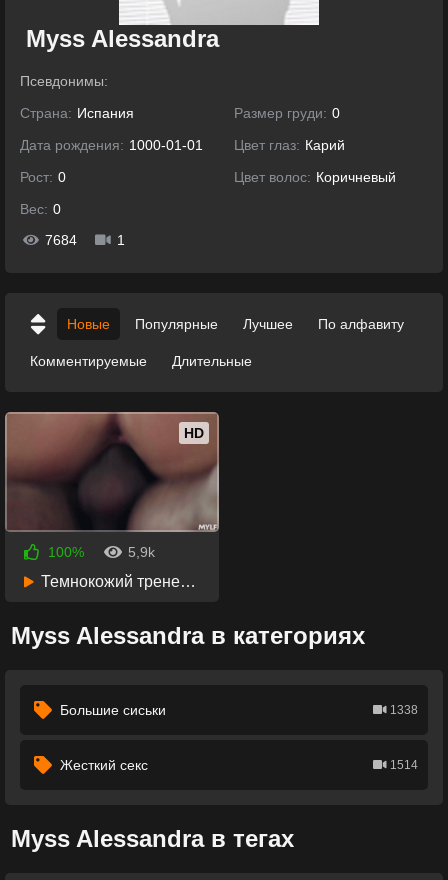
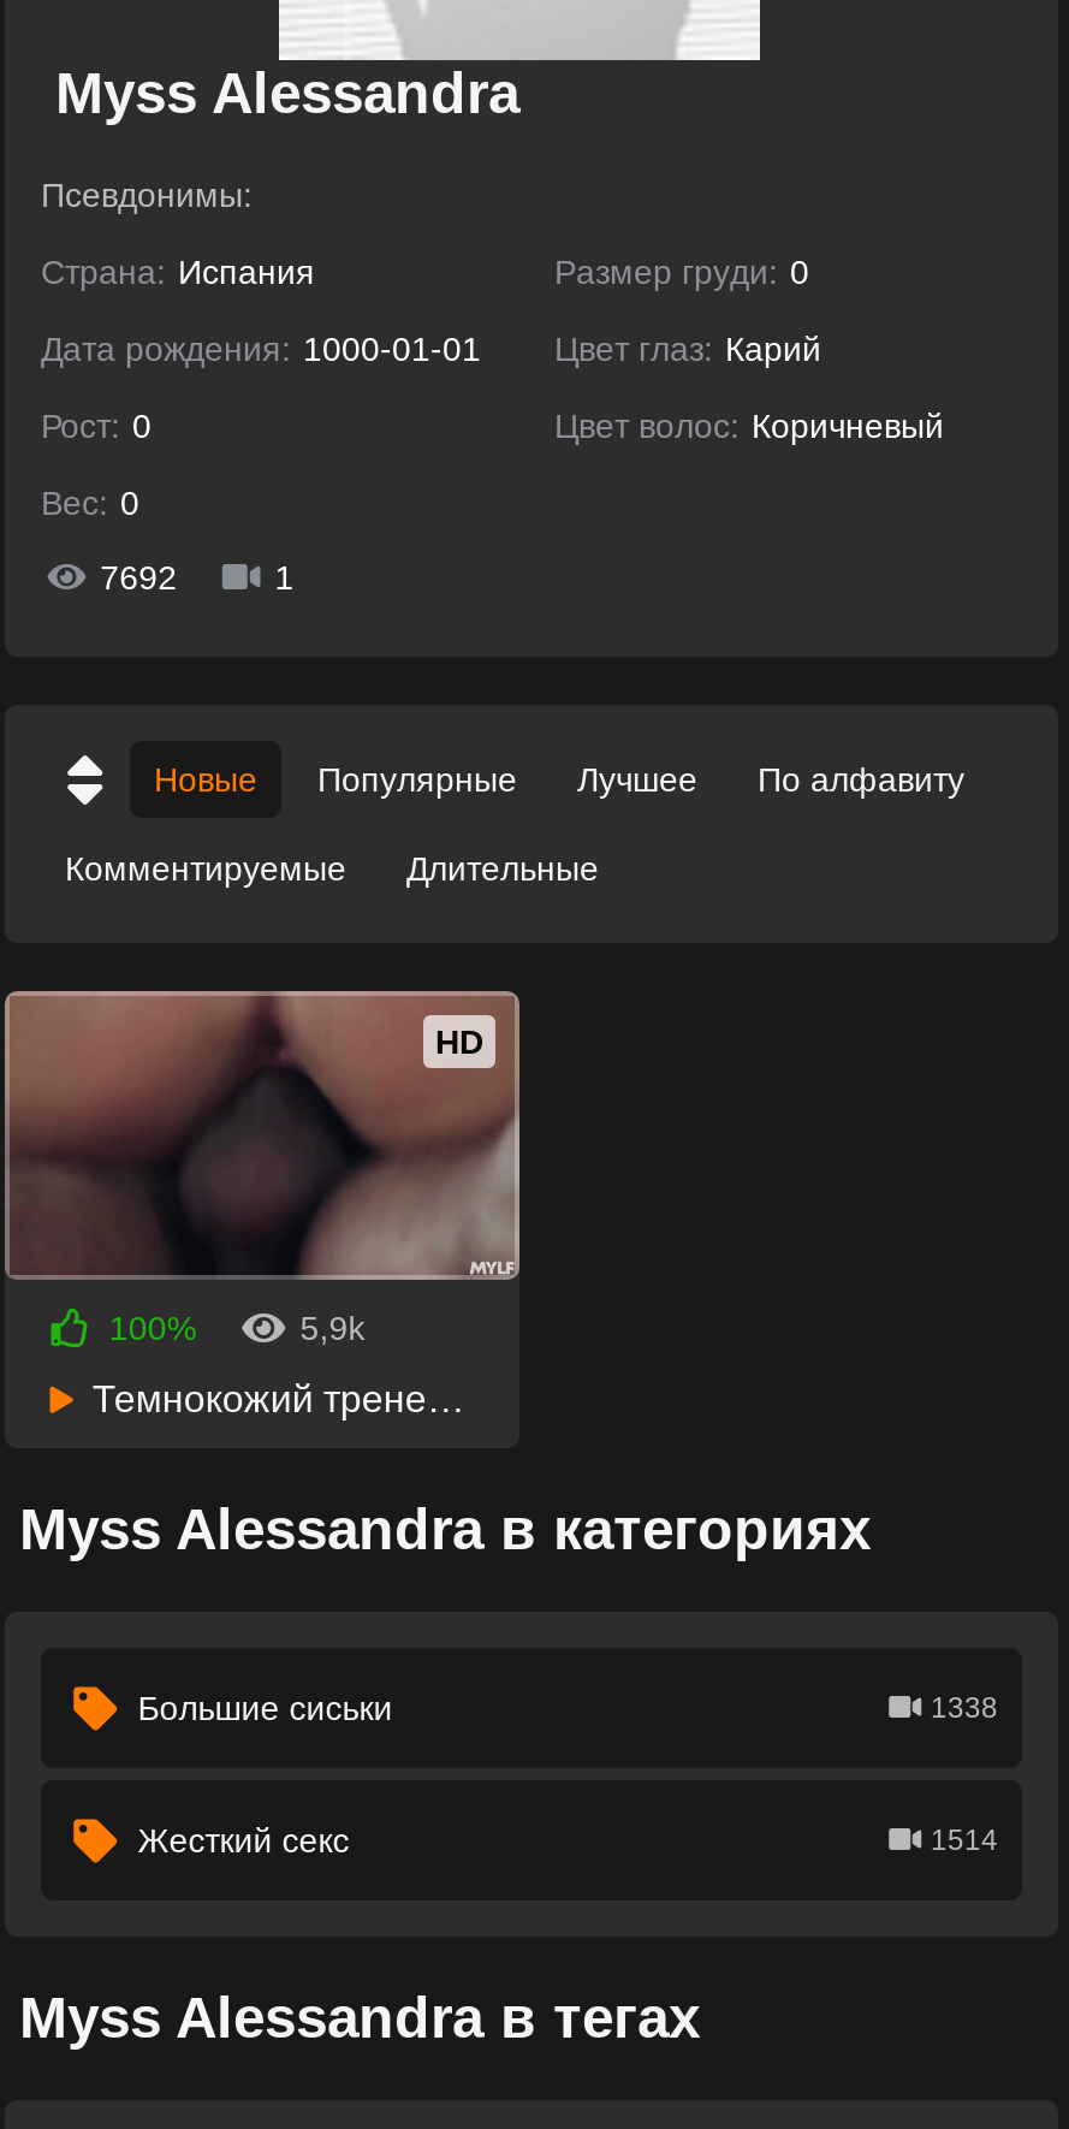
[45,232,77,248] 7684 -> [100,558,177,597] 7692

